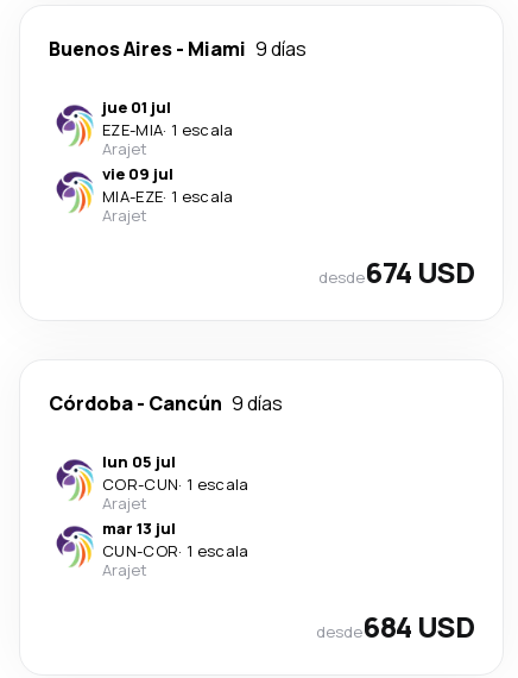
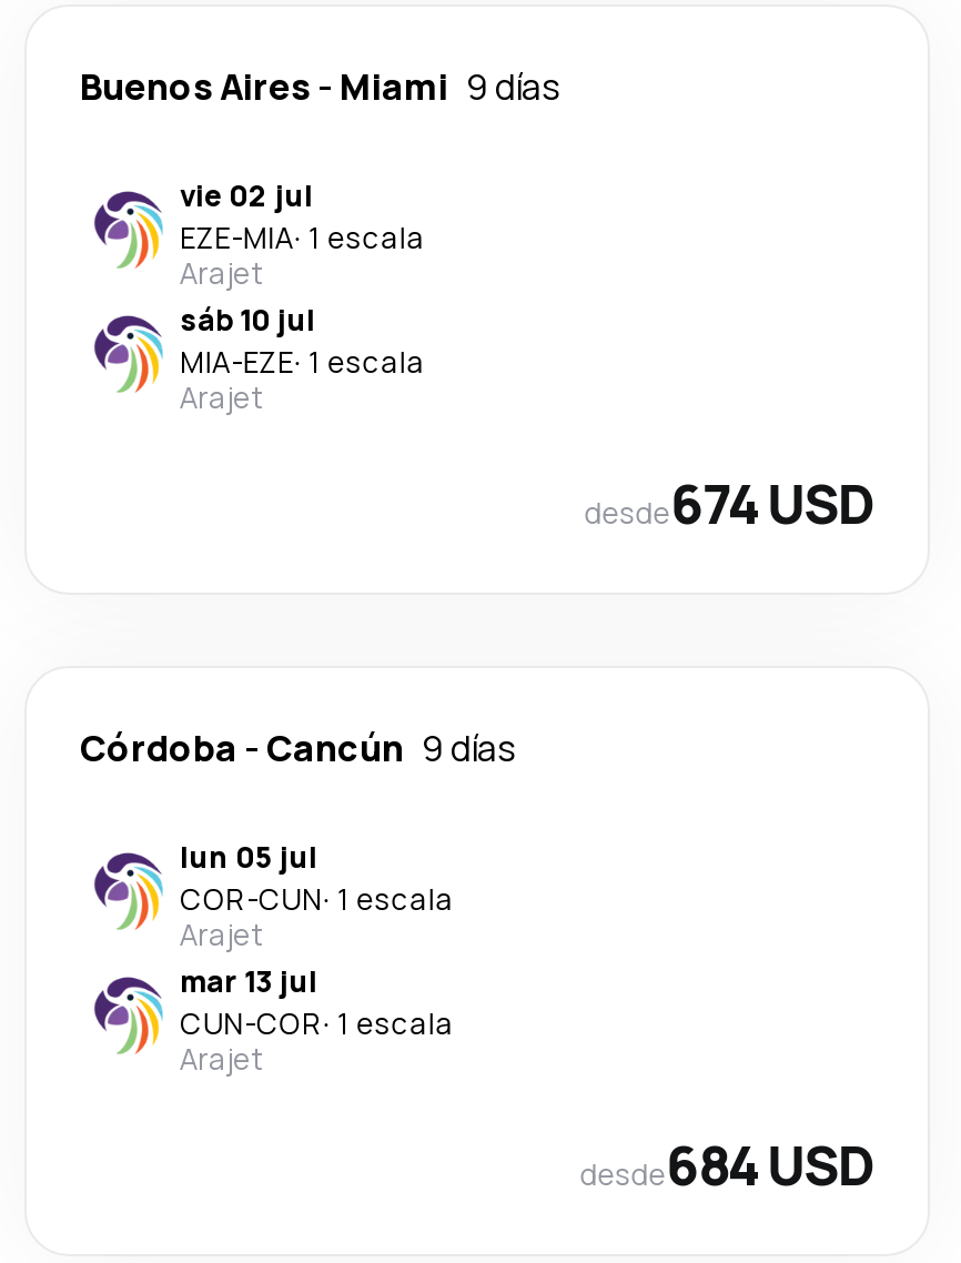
[102,96,171,118] jue 01 jul -> [180,175,313,215] vie 02 jul
[102,163,173,184] vie 09 jul -> [180,300,315,340] sáb 10 jul

